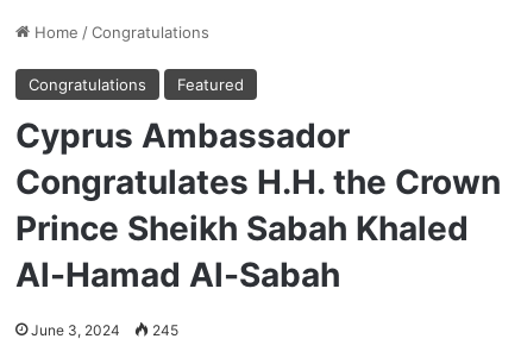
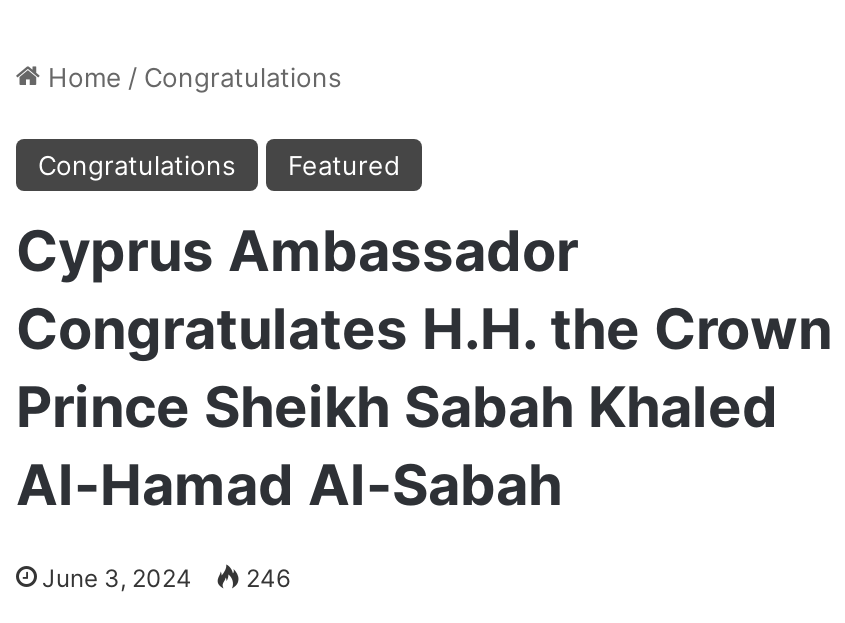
[31,322,178,339] June 3, 2024 245 -> [42,562,290,592] June 3, 2024 246

